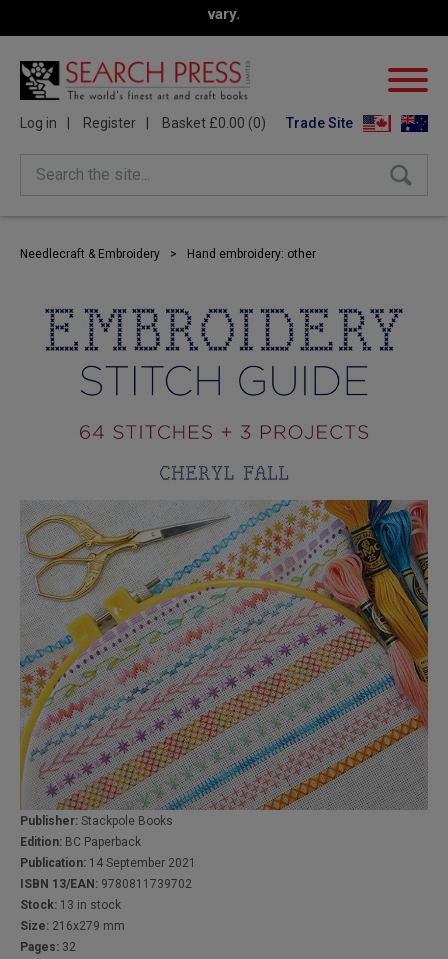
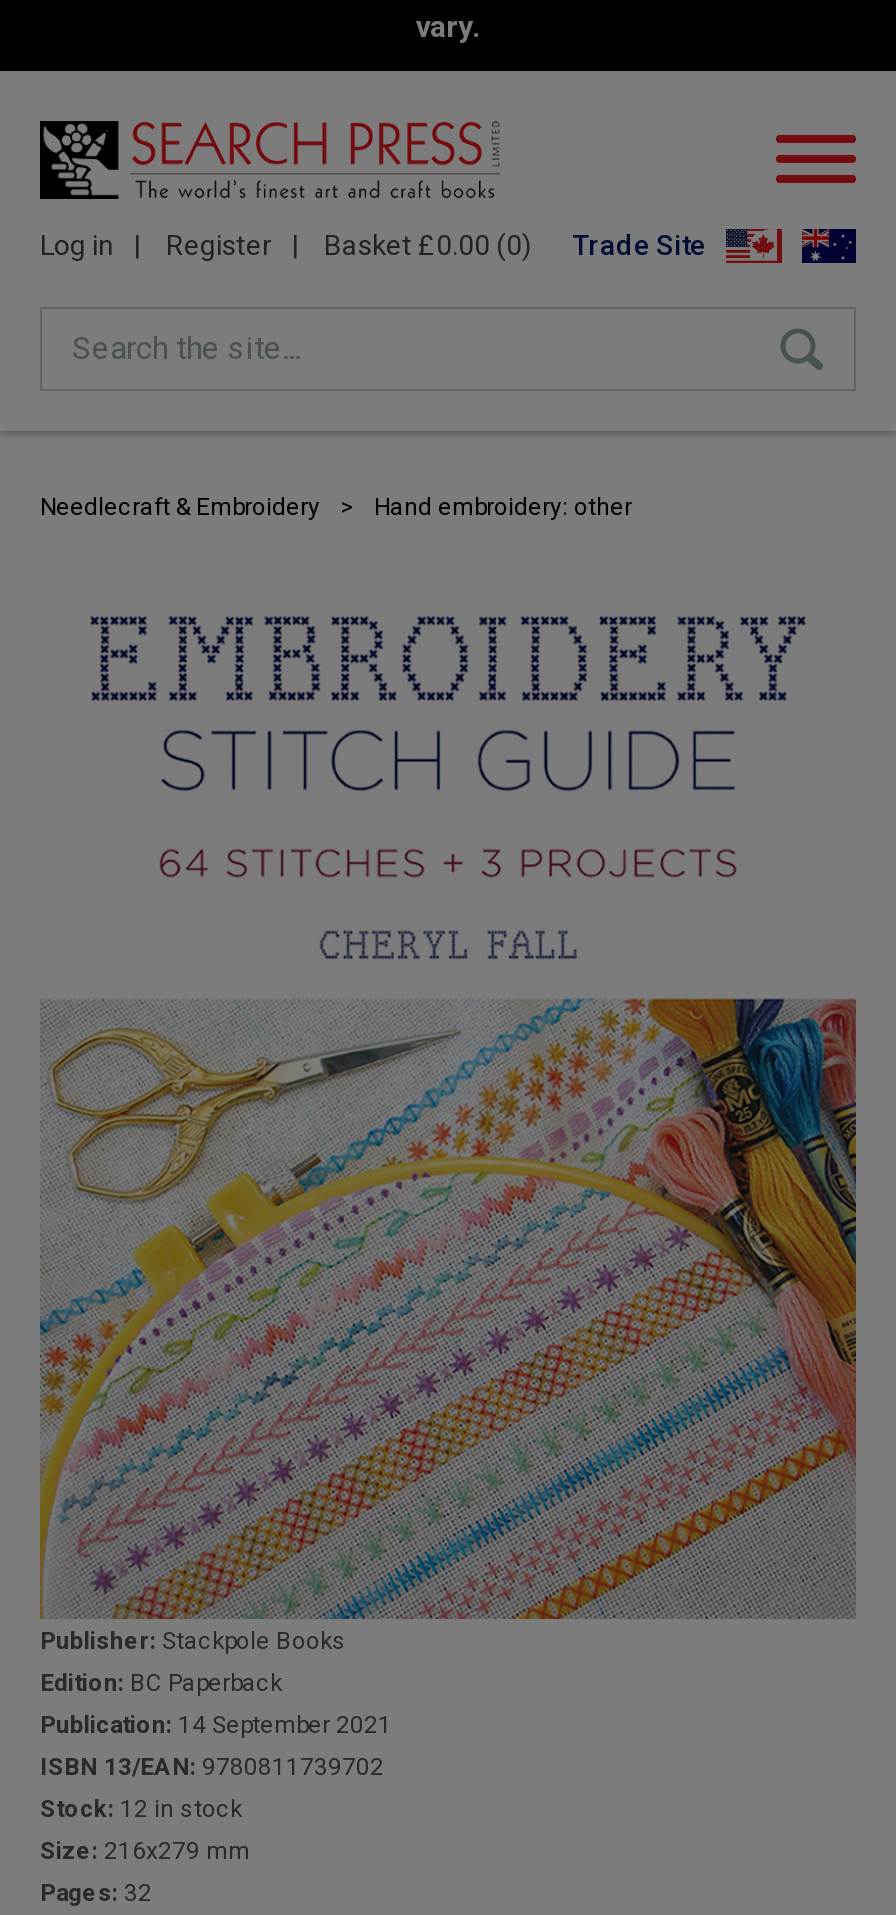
[20,898,121,912] Stock: 13 in stock -> [40,1794,242,1822] Stock: 12 in stock

